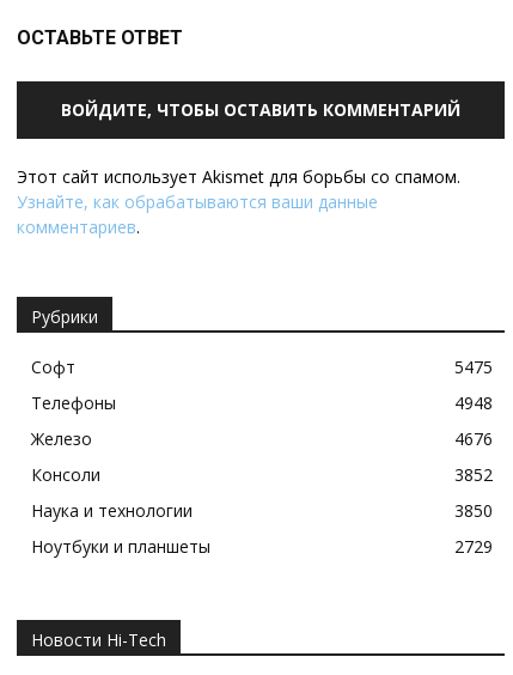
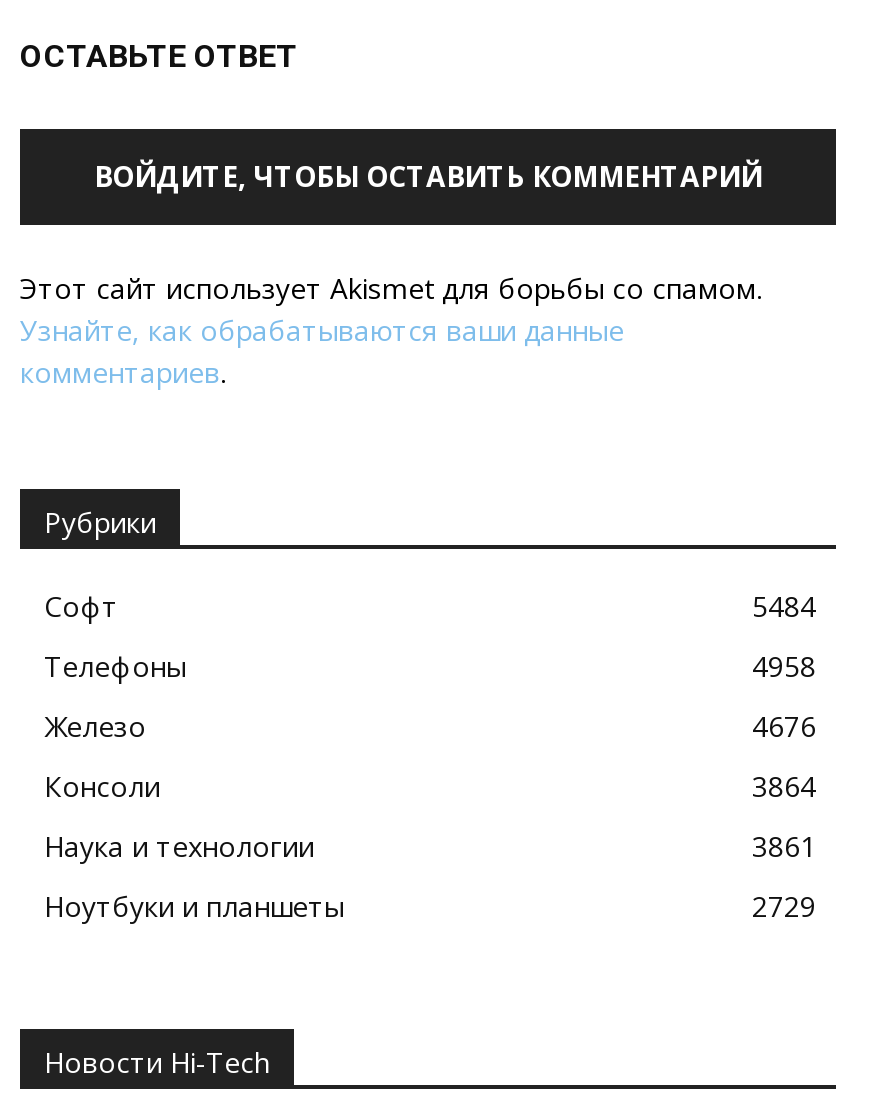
[454,356,493,378] 5475 -> [752,587,816,625] 5484
[454,391,493,414] 4948 -> [752,647,816,685] 4958
[454,463,493,486] 3852 -> [752,767,816,805] 3864
[454,499,493,522] 3850 -> [752,827,816,865] 3861

